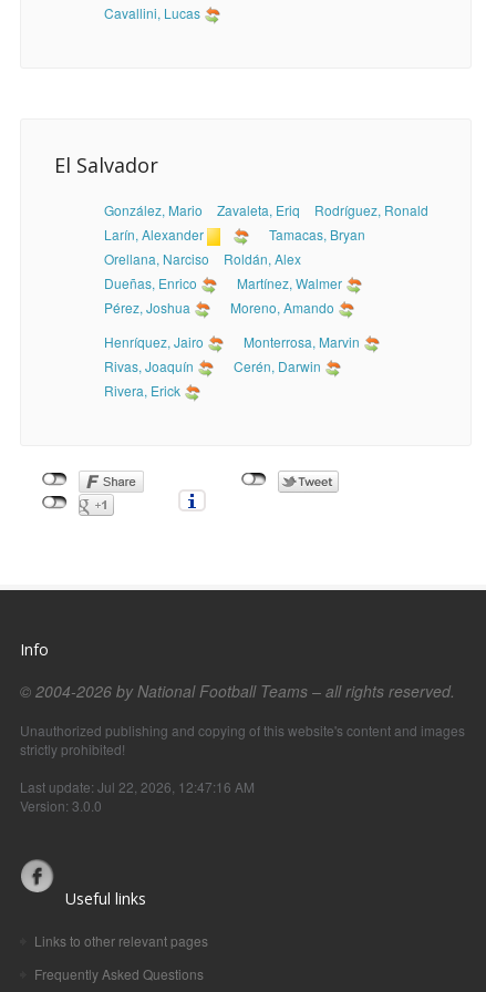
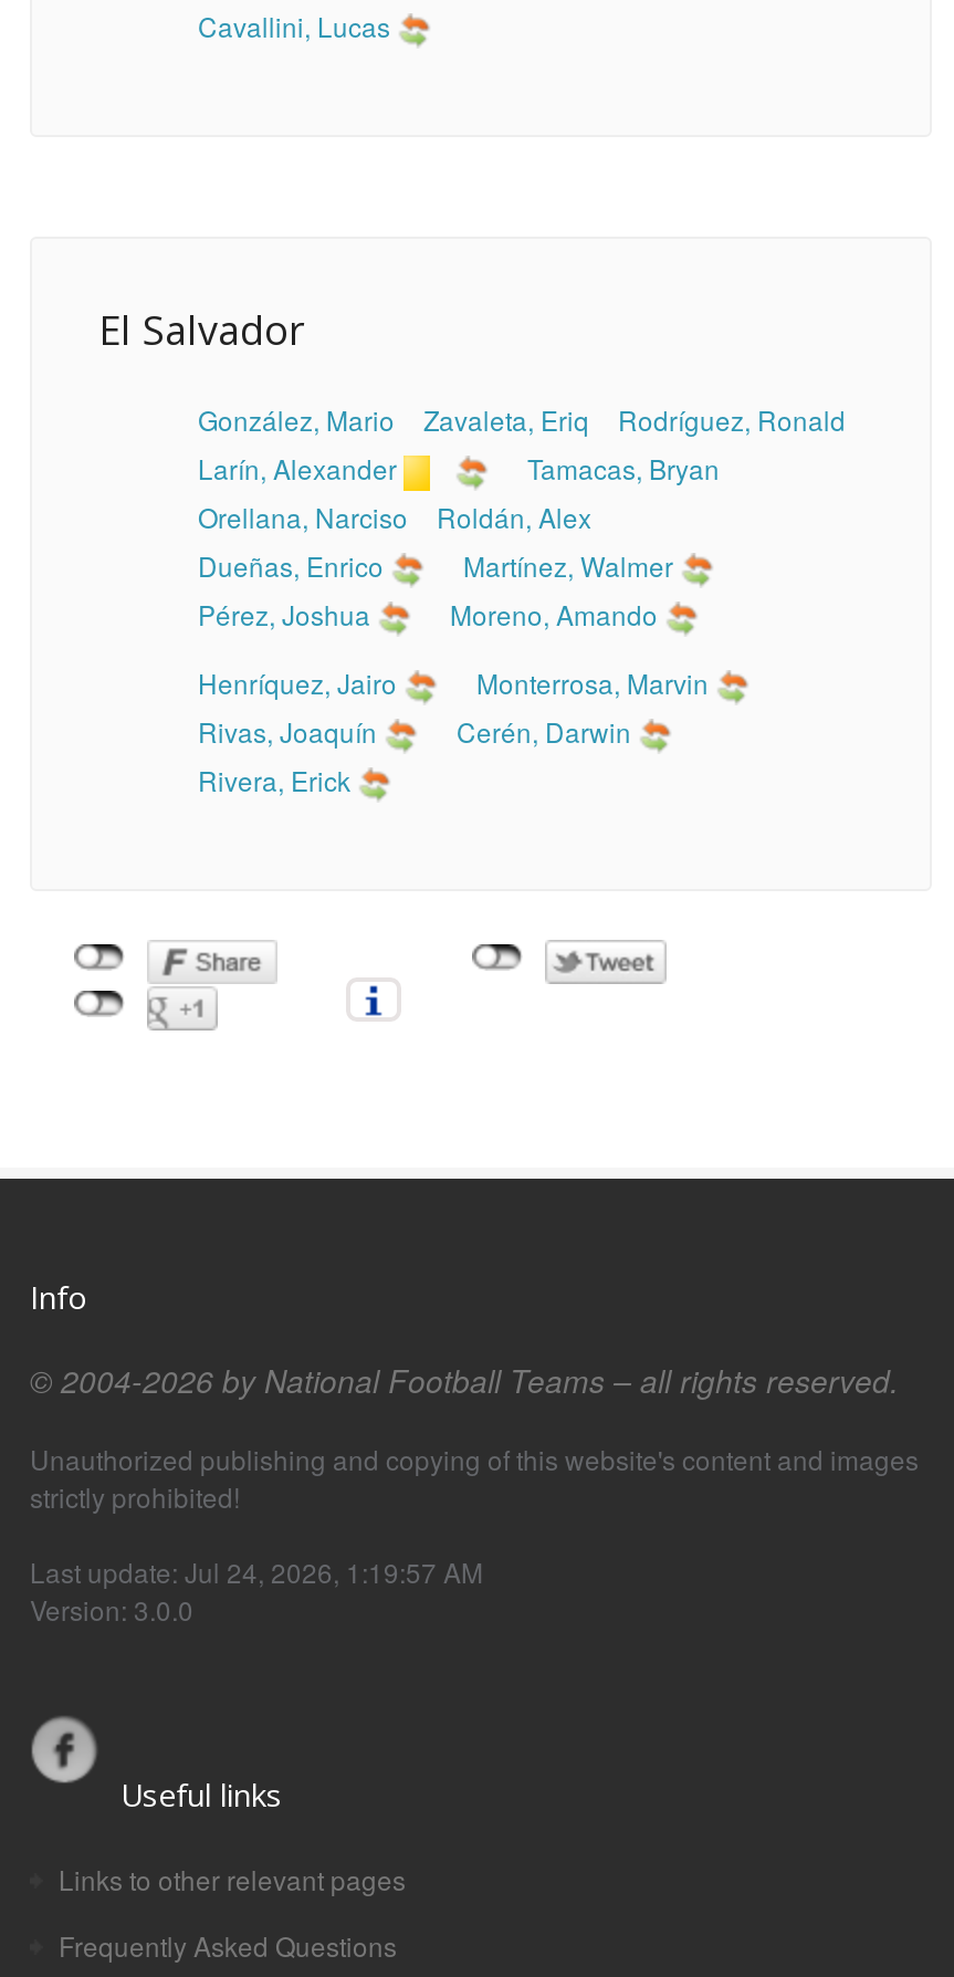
[20,778,255,797] Last update: Jul 22, 2026, 12:47:16 AM -> [30,1554,483,1591] Last update: Jul 24, 2026, 1:19:57 AM

